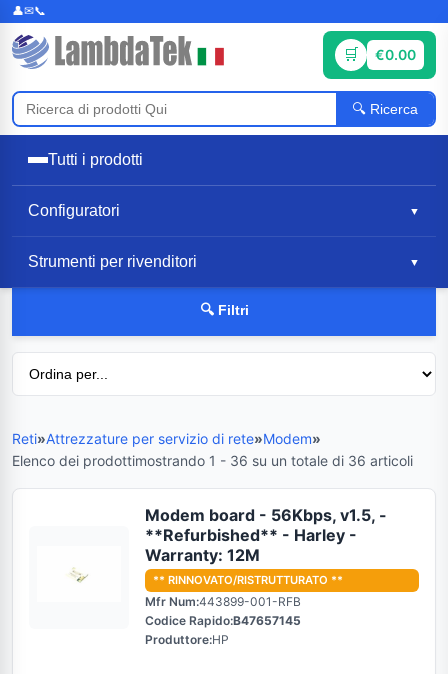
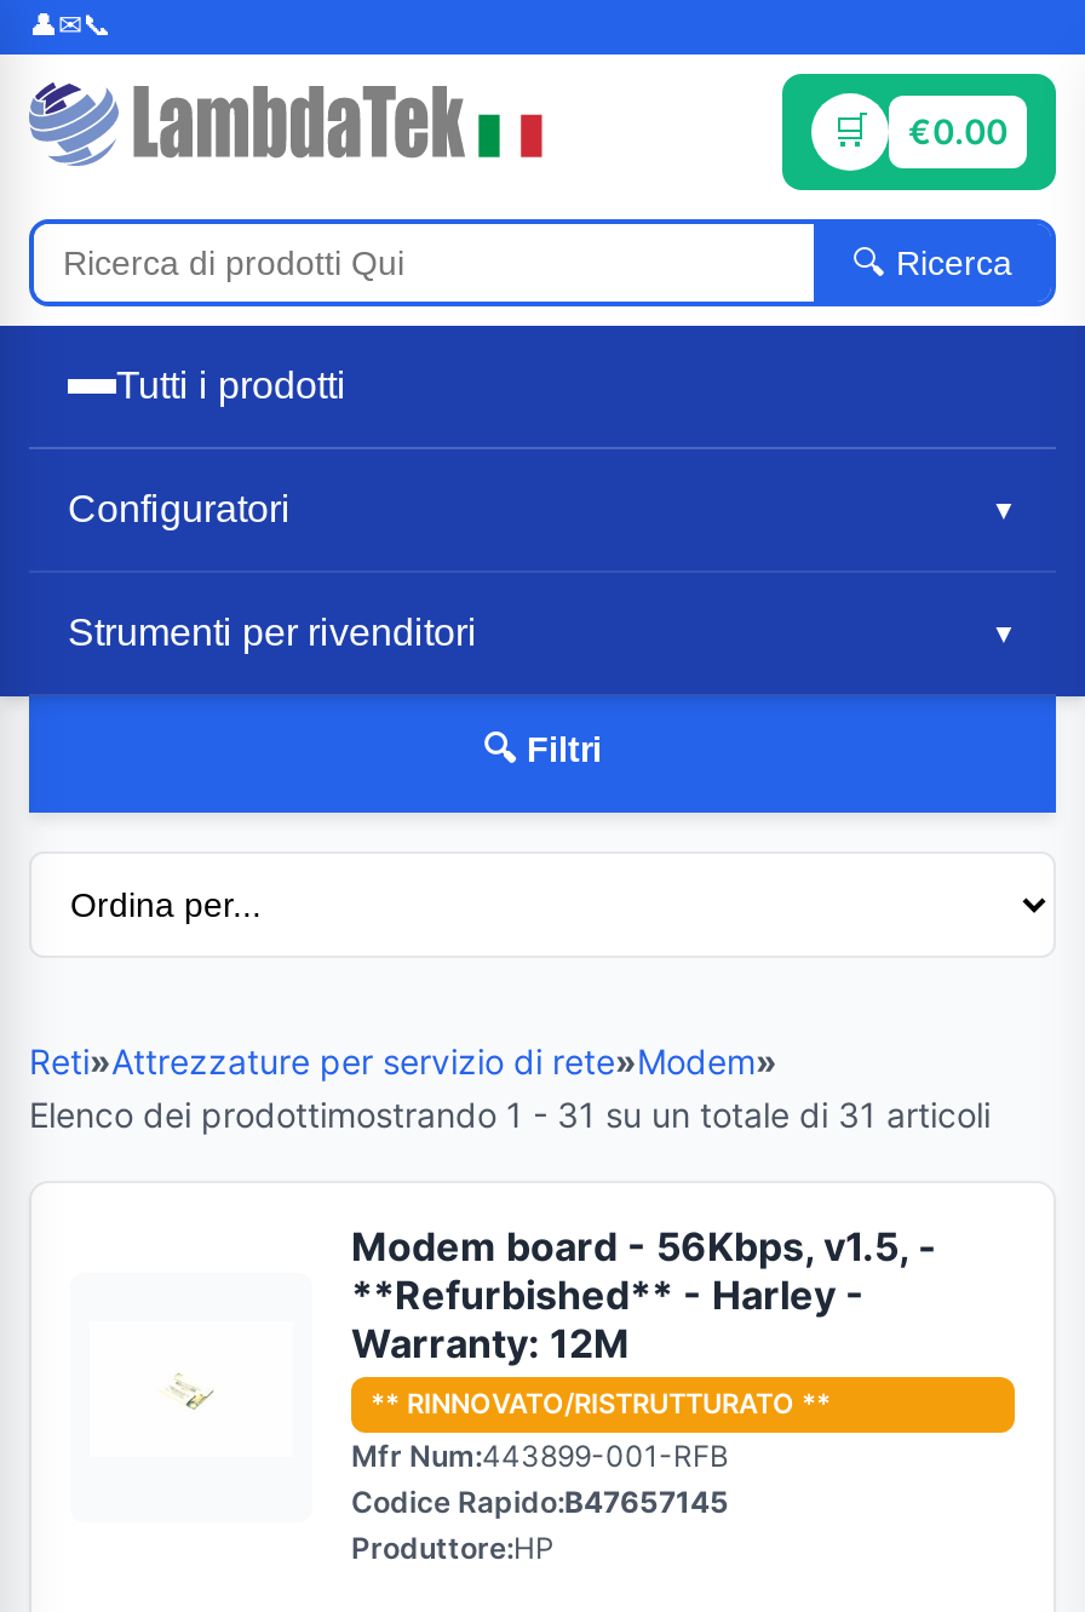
[12,452,413,469] Elenco dei prodottimostrando 1 - 36 su un totale di 36 articoli -> [29,1094,991,1135] Elenco dei prodottimostrando 1 - 31 su un totale di 31 articoli

